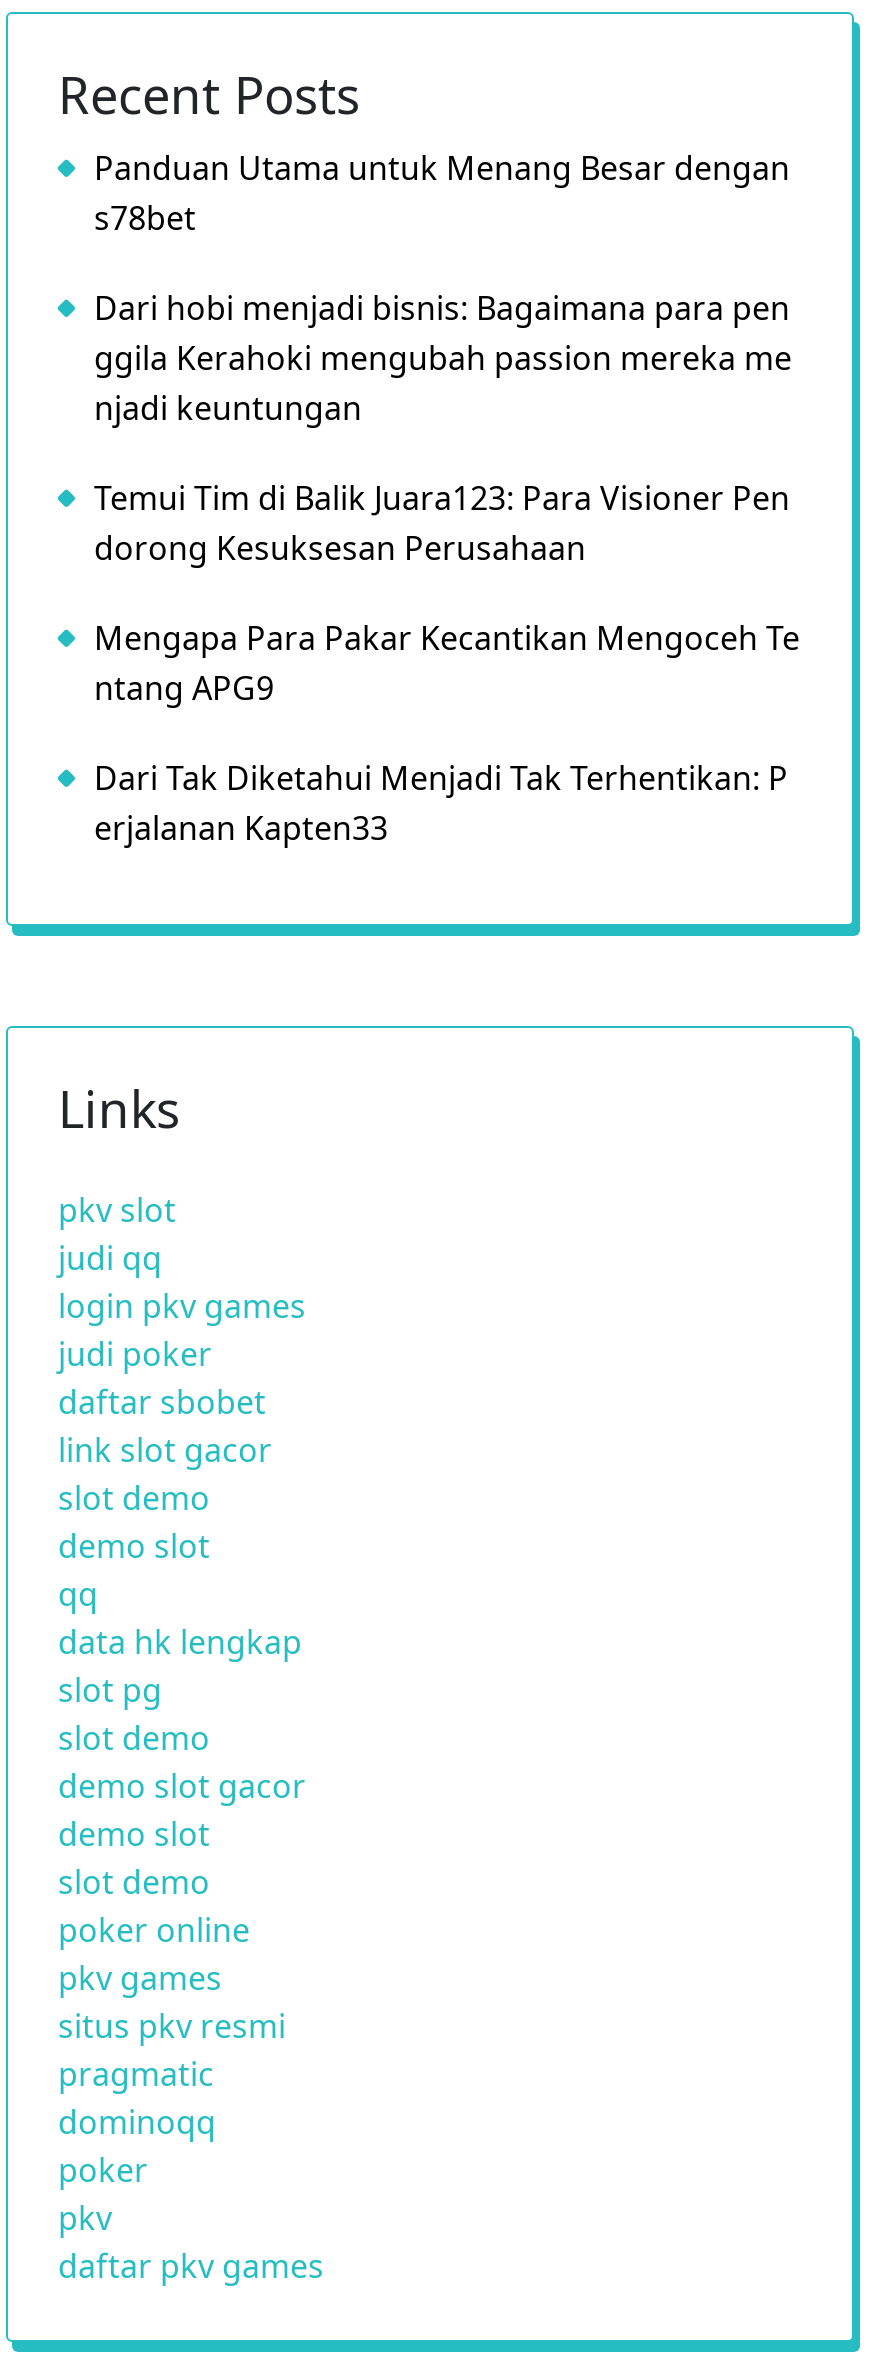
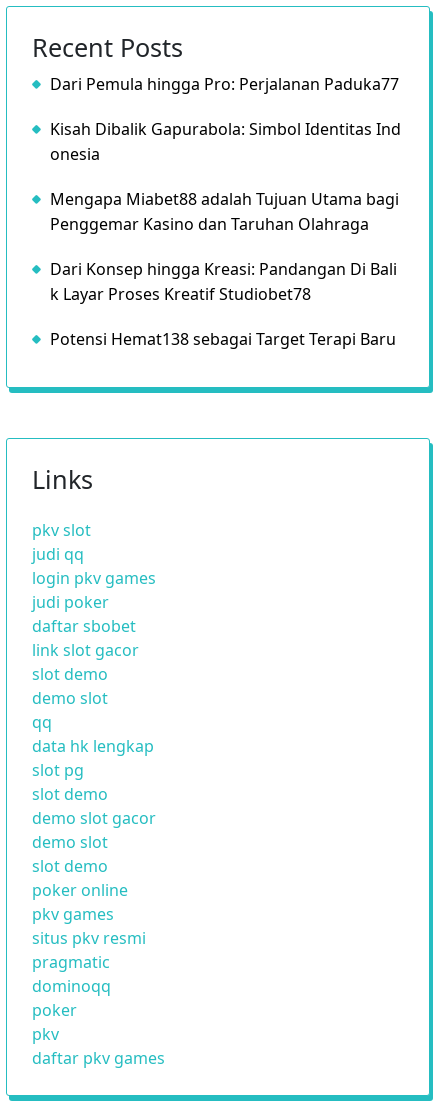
[94,146,790,240] Panduan Utama untuk Menang Besar dengan | s78bet -> [50,73,399,95] Dari Pemula hingga Pro: Perjalanan Paduka77
[94,286,792,430] Dari hobi menjadi bisnis: Bagaimana para pen | ggila Kerahoki mengubah passion mereka me | njadi keuntungan -> [50,118,401,165] Kisah Dibalik Gapurabola: Simbol Identitas Ind | onesia
[94,476,790,570] Temui Tim di Balik Juara123: Para Visioner Pen | dorong Kesuksesan Perusahaan -> [50,188,399,235] Mengapa Miabet88 adalah Tujuan Utama bagi | Penggemar Kasino dan Taruhan Olahraga
[94,616,800,710] Mengapa Para Pakar Kecantikan Mengoceh Te | ntang APG9 -> [50,258,397,305] Dari Konsep hingga Kreasi: Pandangan Di Bali | k Layar Proses Kreatif Studiobet78
[94,756,788,850] Dari Tak Diketahui Menjadi Tak Terhentikan: P | erjalanan Kapten33 -> [50,328,396,350] Potensi Hemat138 sebagai Target Terapi Baru

